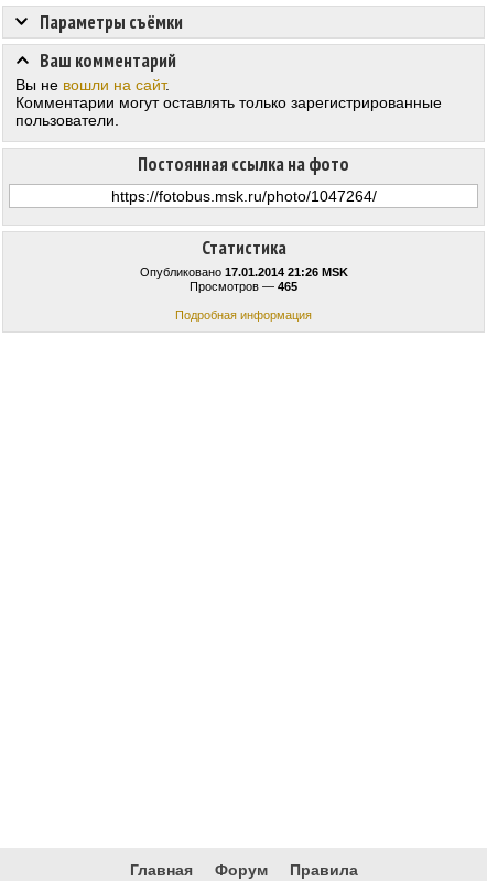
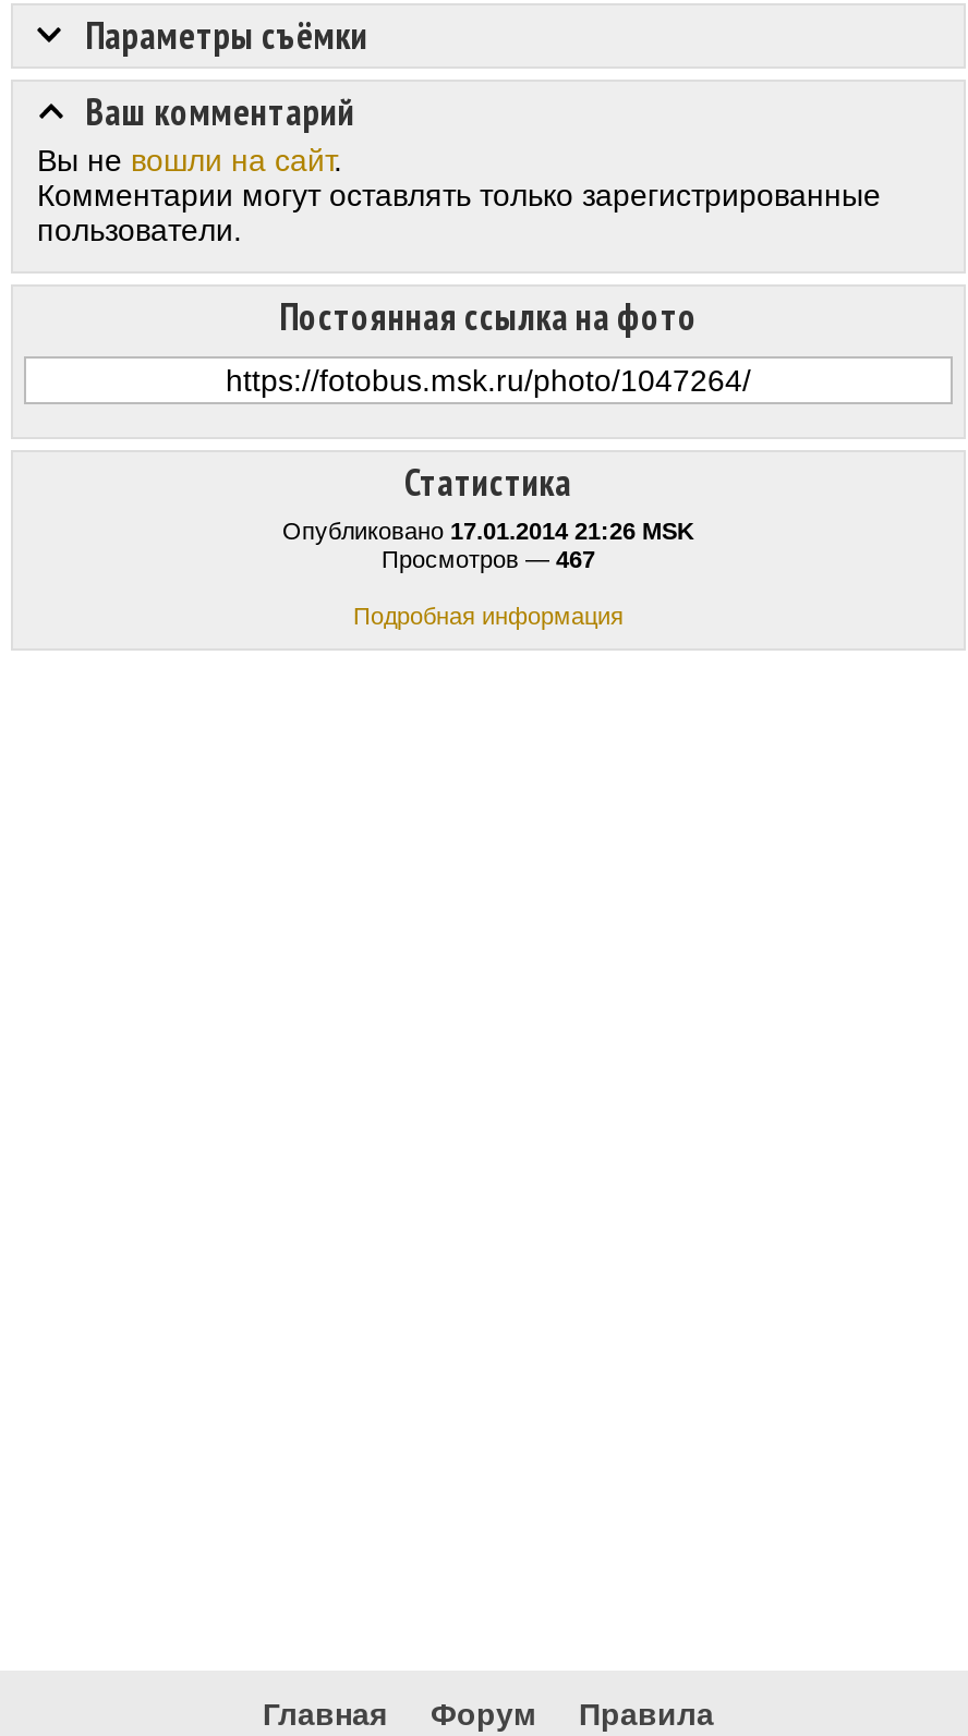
[190,280,297,293] Просмотров — 465 -> [382,546,595,572] Просмотров — 467

